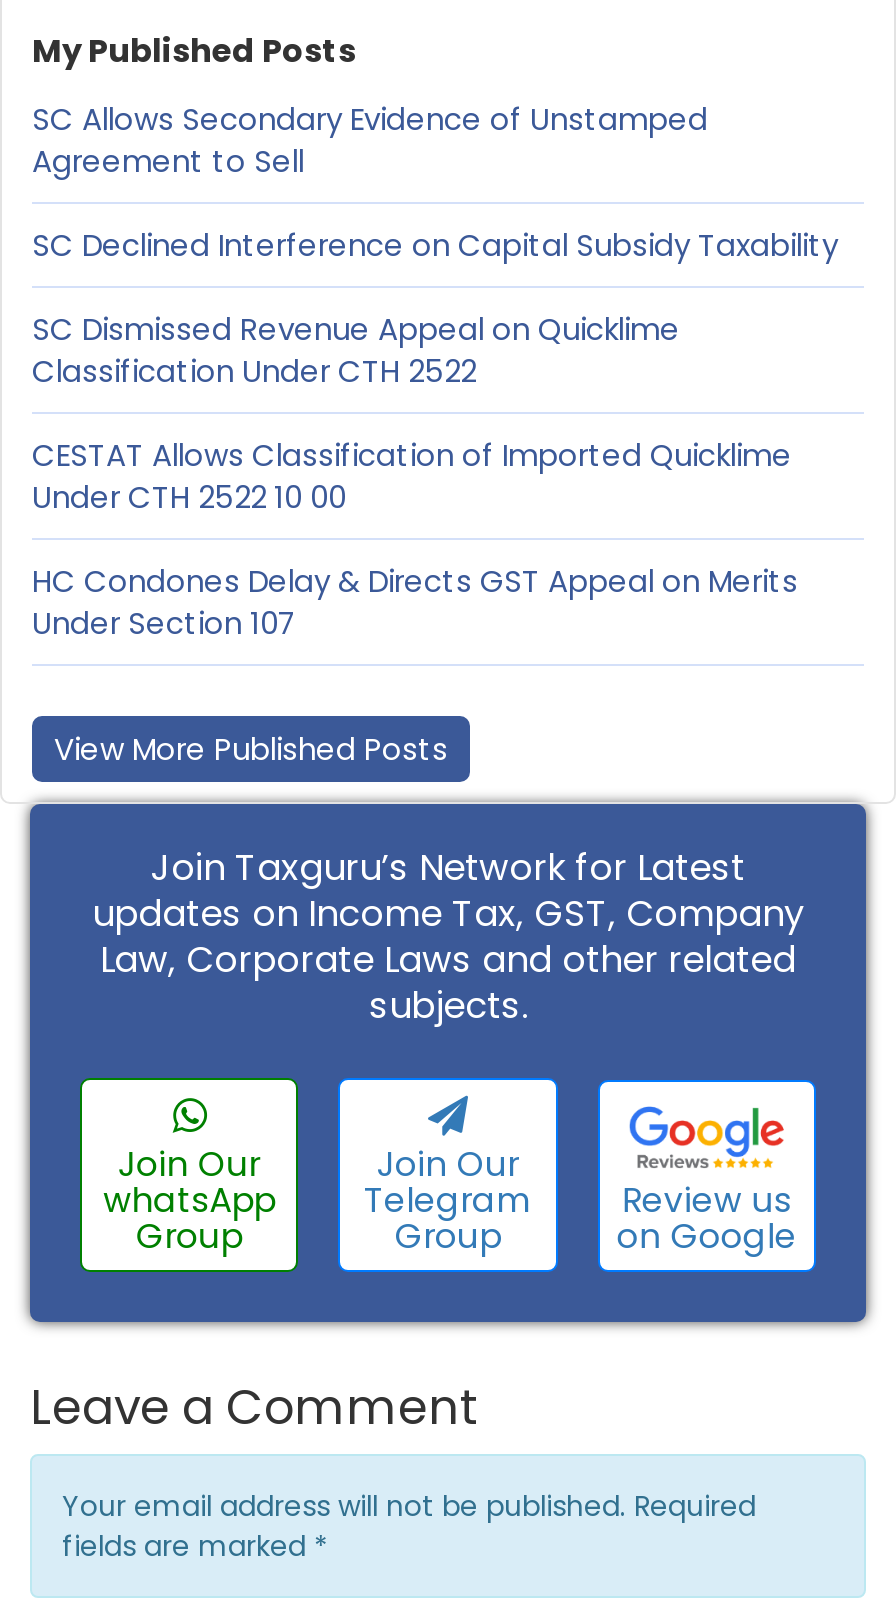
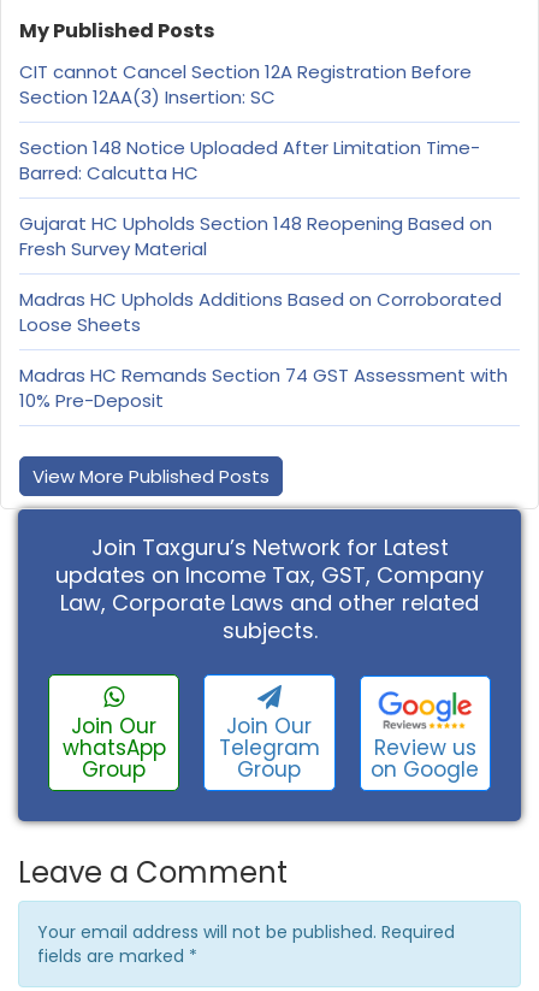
[32,99,708,183] SC Allows Secondary Evidence of Unstamped | Agreement to Sell -> [19,59,472,110] CIT cannot Cancel Section 12A Registration Before | Section 12AA(3) Insertion: SC
[32,225,838,267] SC Declined Interference on Capital Subsidy Taxability -> [19,135,480,186] Section 148 Notice Uploaded After Limitation Time- | Barred: Calcutta HC
[32,309,680,393] SC Dismissed Revenue Appeal on Quicklime | Classification Under CTH 2522 -> [19,211,492,262] Gujarat HC Upholds Section 148 Reopening Based on | Fresh Survey Material
[32,435,792,519] CESTAT Allows Classification of Imported Quicklime | Under CTH 2522 10 00 -> [19,287,502,338] Madras HC Upholds Additions Based on Corroborated | Loose Sheets
[32,561,798,645] HC Condones Delay & Directs GST Appeal on Merits | Under Section 107 -> [19,363,508,413] Madras HC Remands Section 74 GST Assessment with | 10% Pre-Deposit

